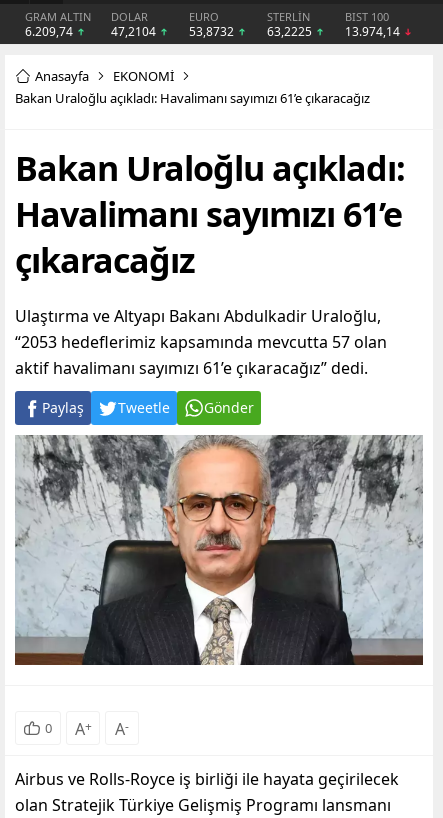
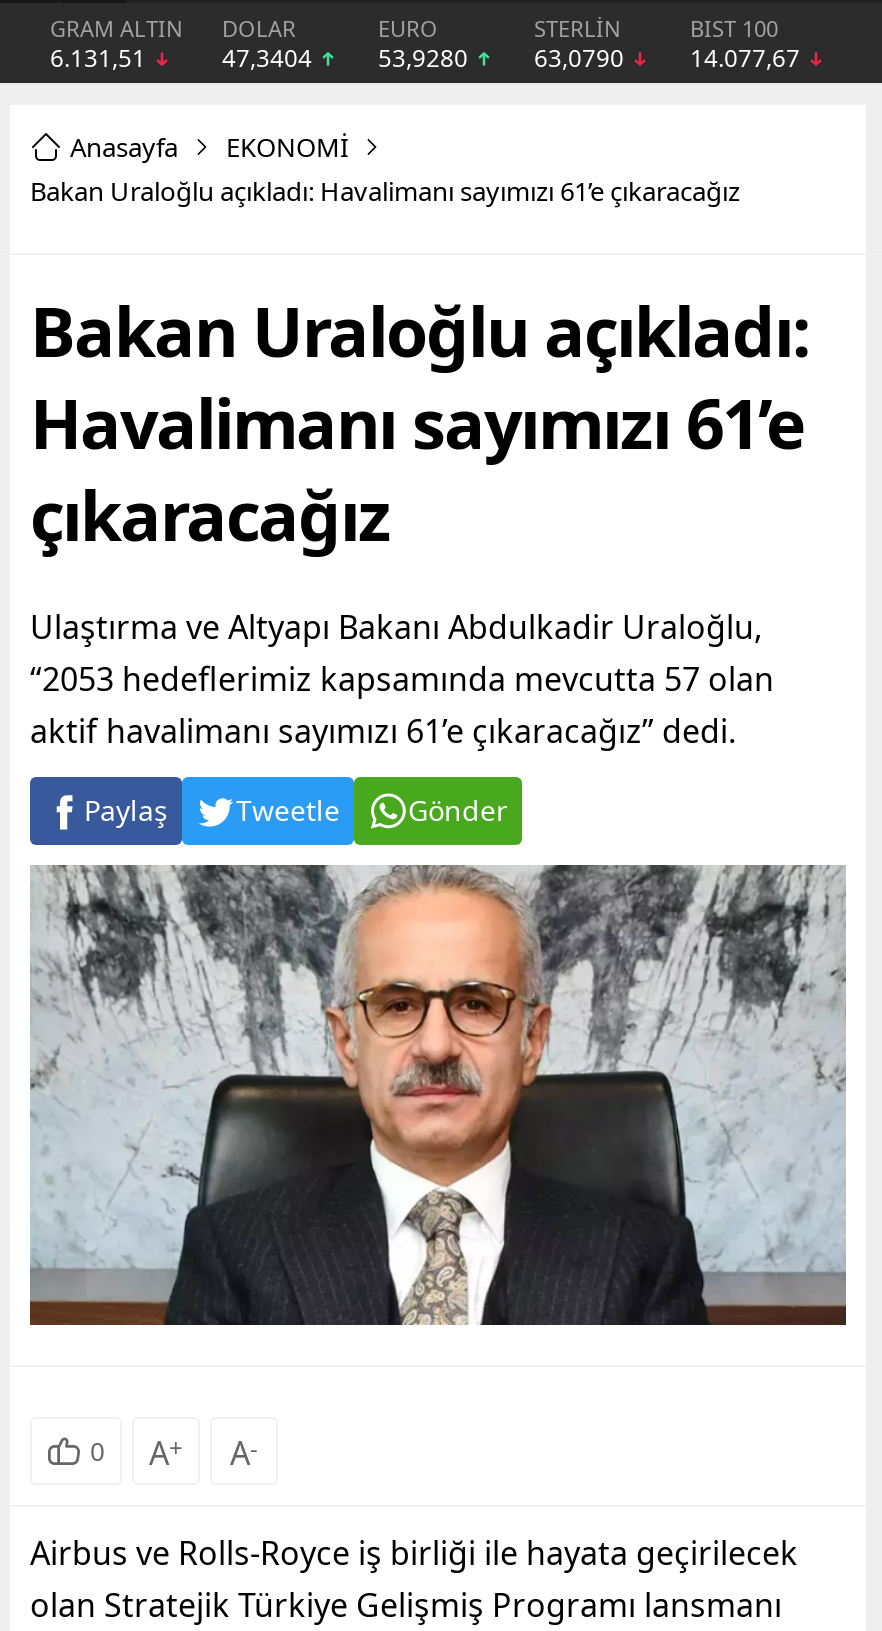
[25,23,76,40] 6.209,74 -> [50,41,152,75] 6.131,51
[111,23,159,40] 47,2104 -> [222,41,318,75] 47,3404
[189,23,237,40] 53,8732 -> [378,41,474,75] 53,9280
[267,23,315,40] 63,2225 -> [534,41,630,75] 63,0790
[345,23,403,40] 13.974,14 -> [690,41,806,75] 14.077,67

